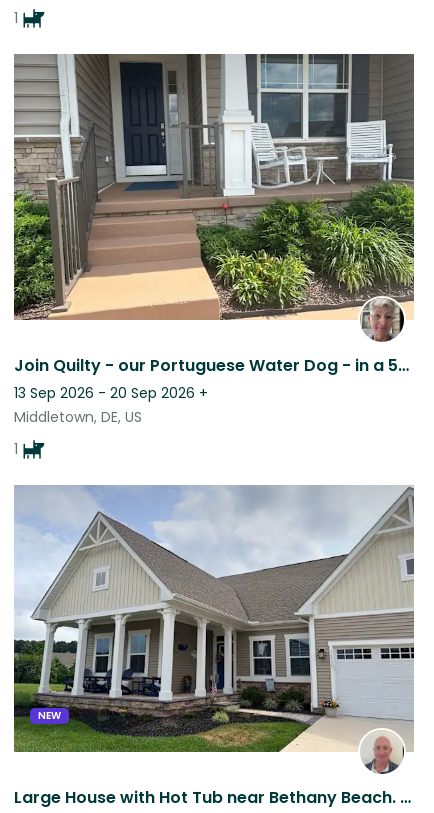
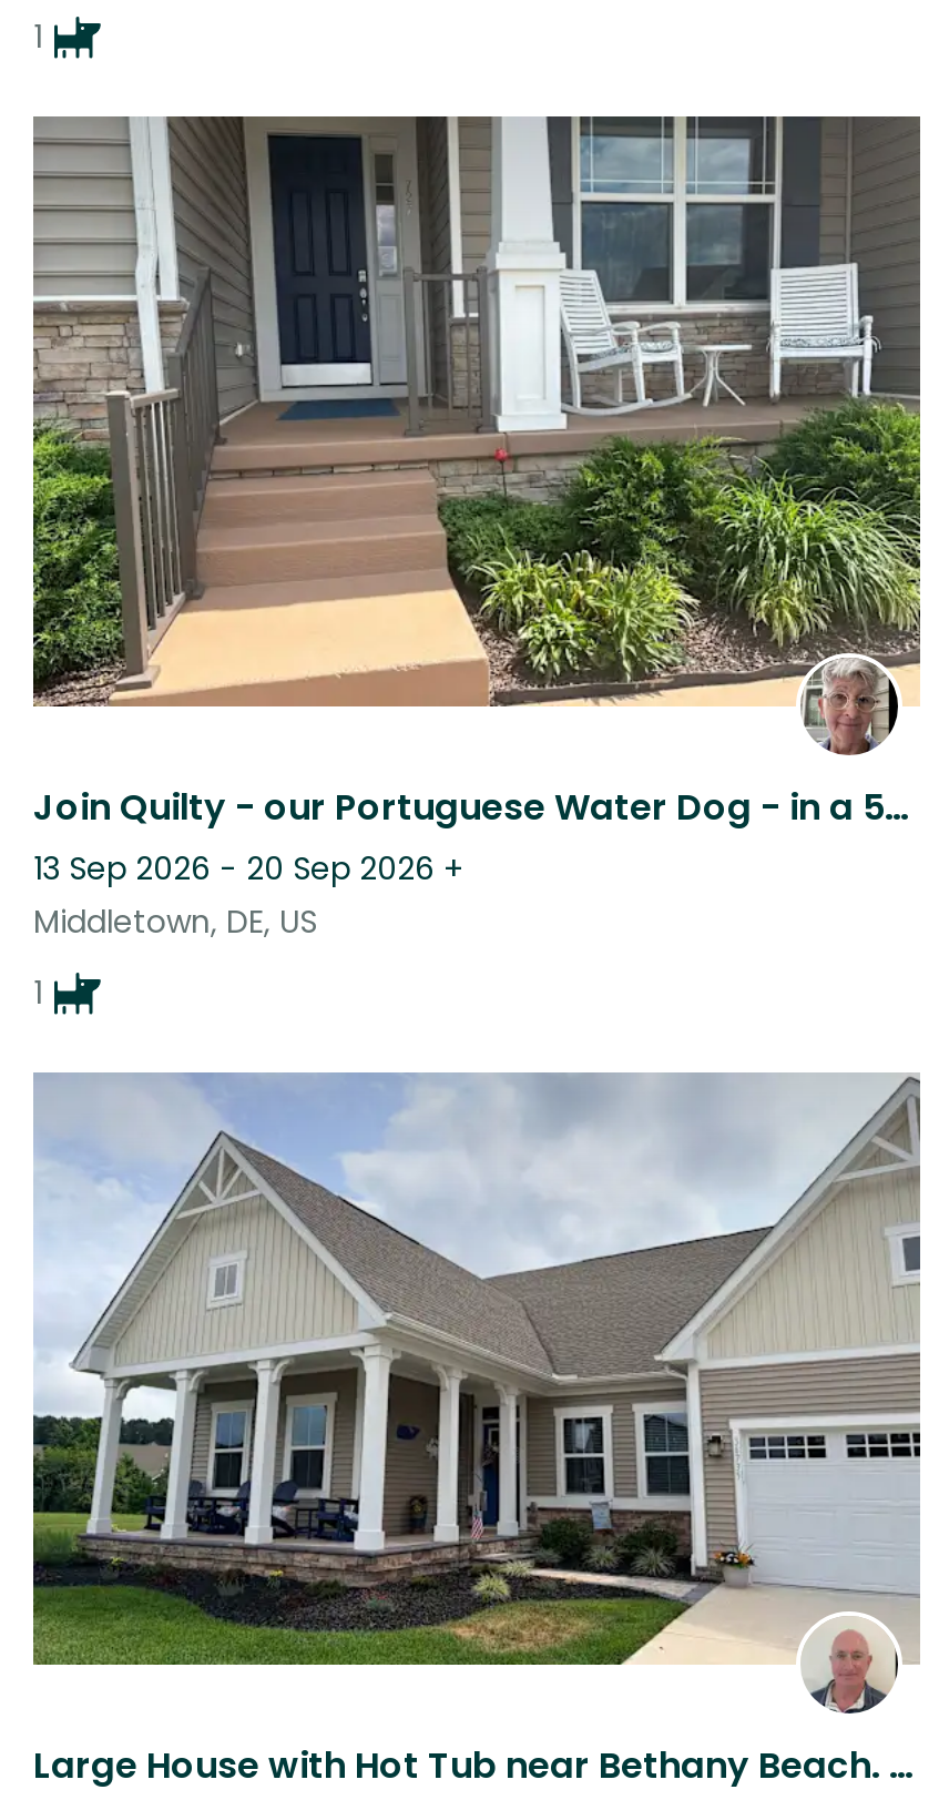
[38,708,61,723] NEW -> none

